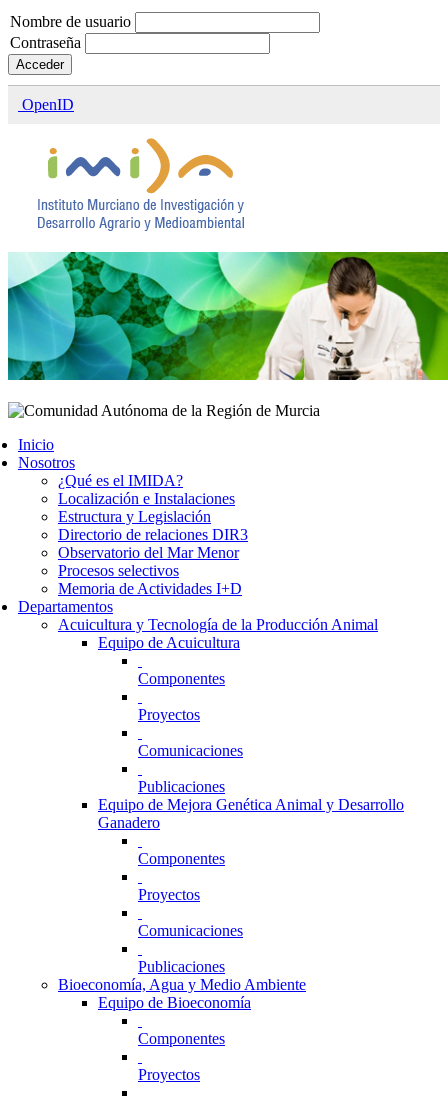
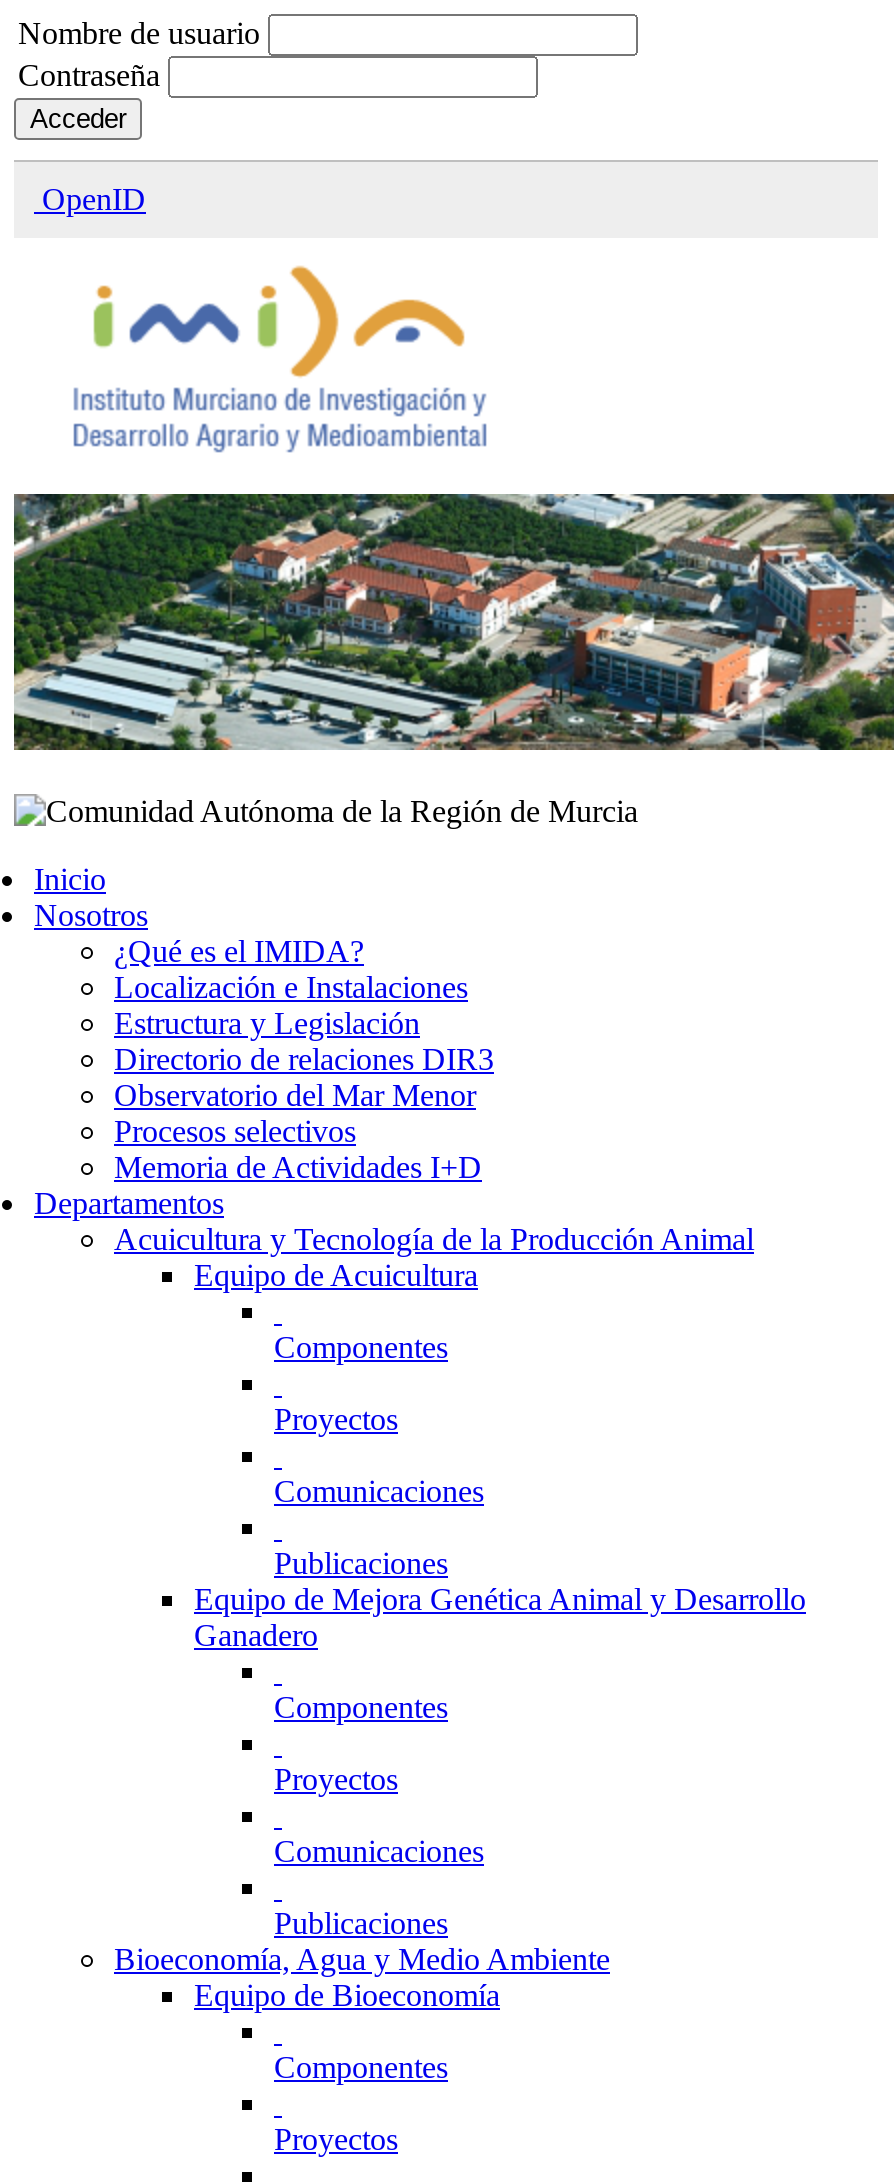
[7,251,445,381] [image] -> [12,492,888,752] [image]

